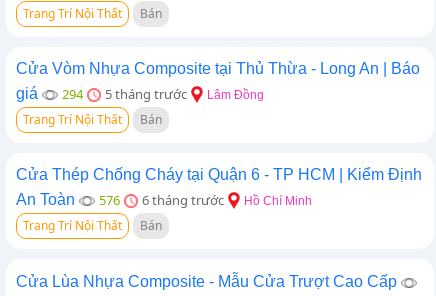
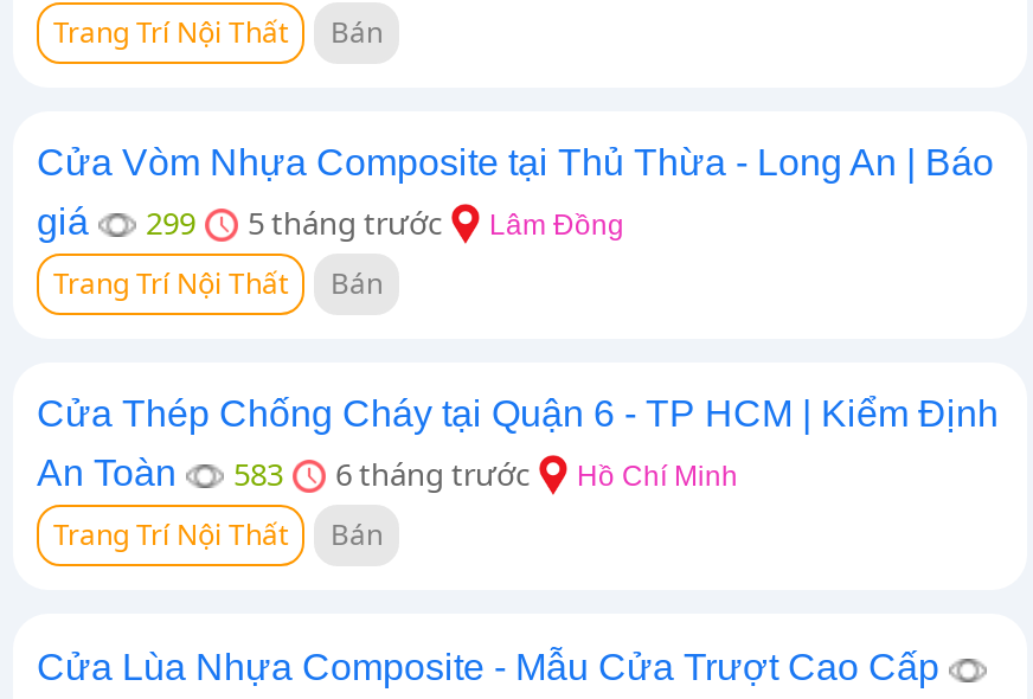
[16,85,264,103] giá 294 5 tháng trước Lâm Đồng -> [37,201,624,244] giá 299 5 tháng trước Lâm Đồng
[16,191,312,209] An Toàn 576 6 tháng trước Hồ Chí Minh -> [37,453,738,495] An Toàn 583 6 tháng trước Hồ Chí Minh

